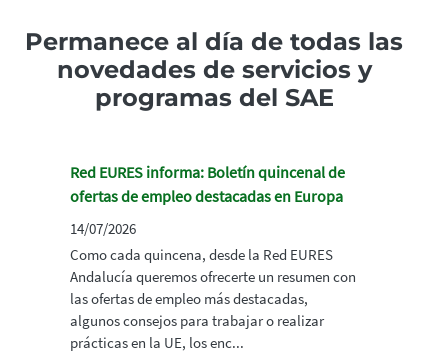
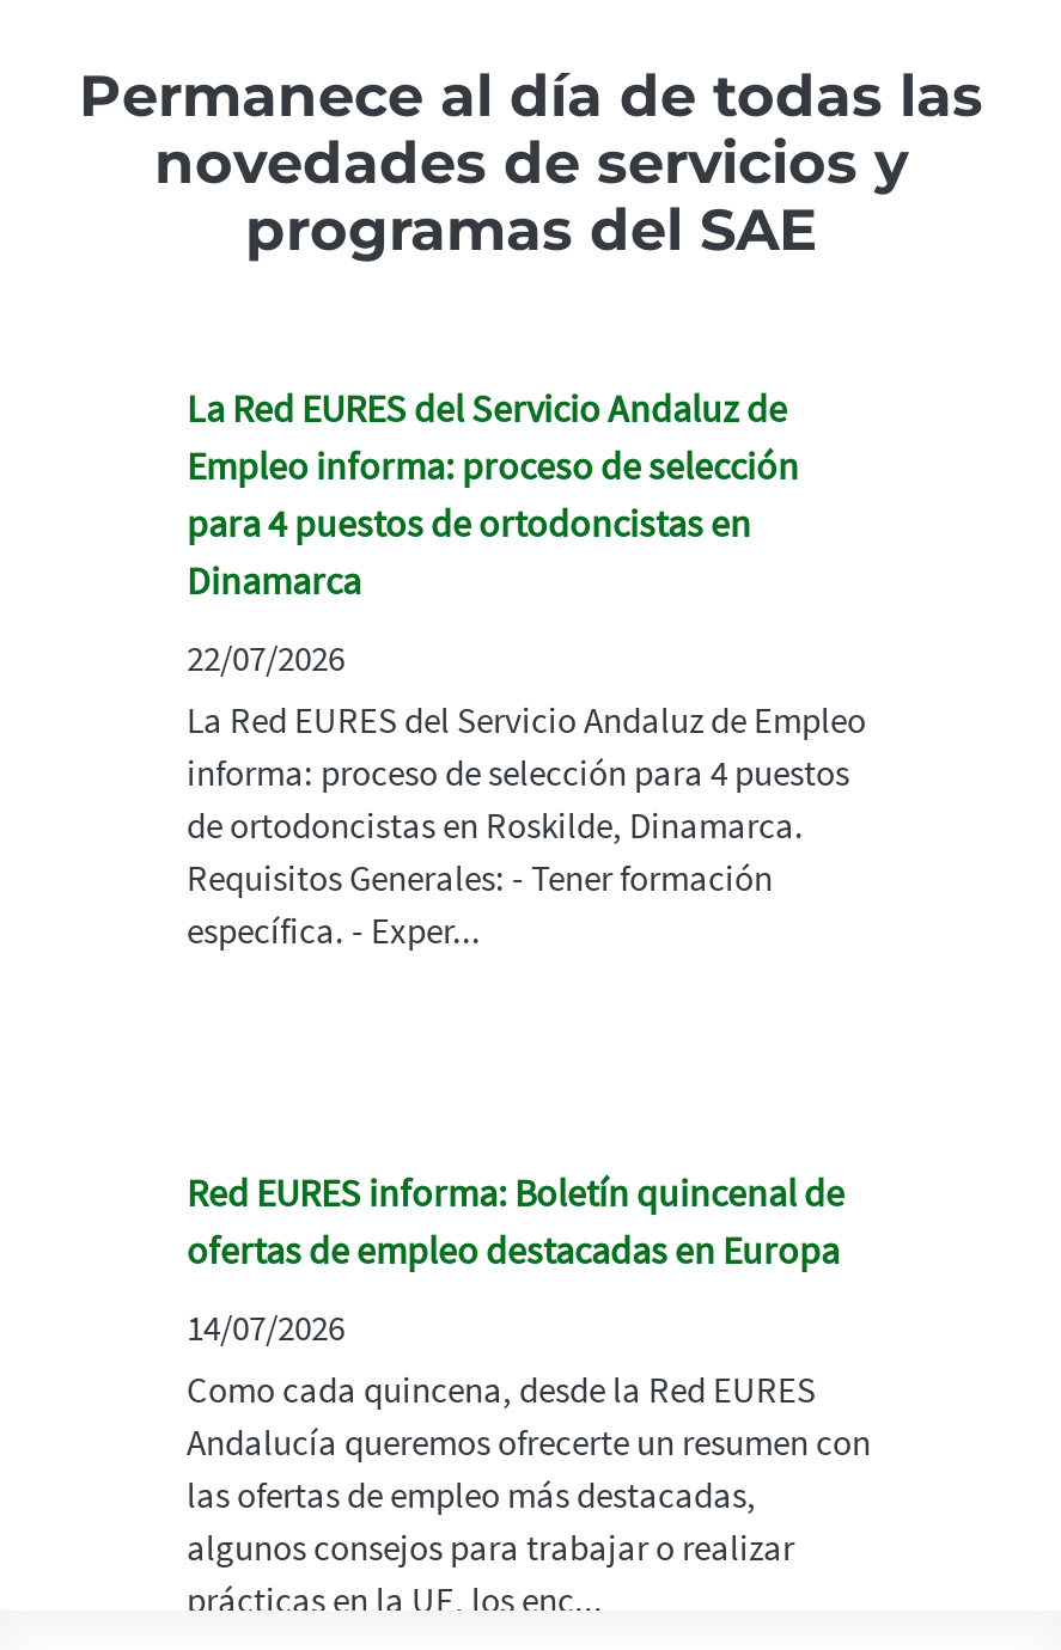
none -> [187,384,866,953] La Red EURES del Servicio Andaluz de | Empleo informa: proceso de selección | para 4 puestos de ortodoncistas en | Dinamarca | 22/07/2026 | La Red EURES del Servicio Andaluz de Empleo | informa: proceso de selección para 4 puestos | de ortodoncistas en Roskilde, Dinamarca. | Requisitos Generales: - Tener formación | específica. - Exper...

